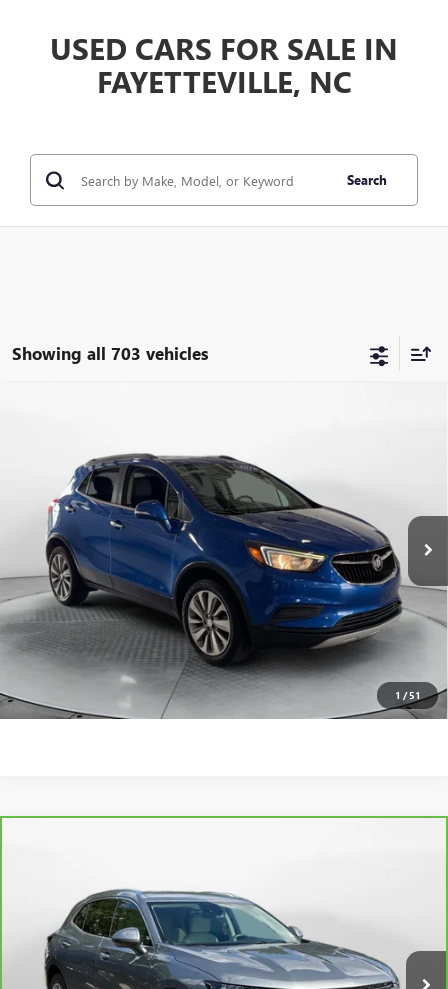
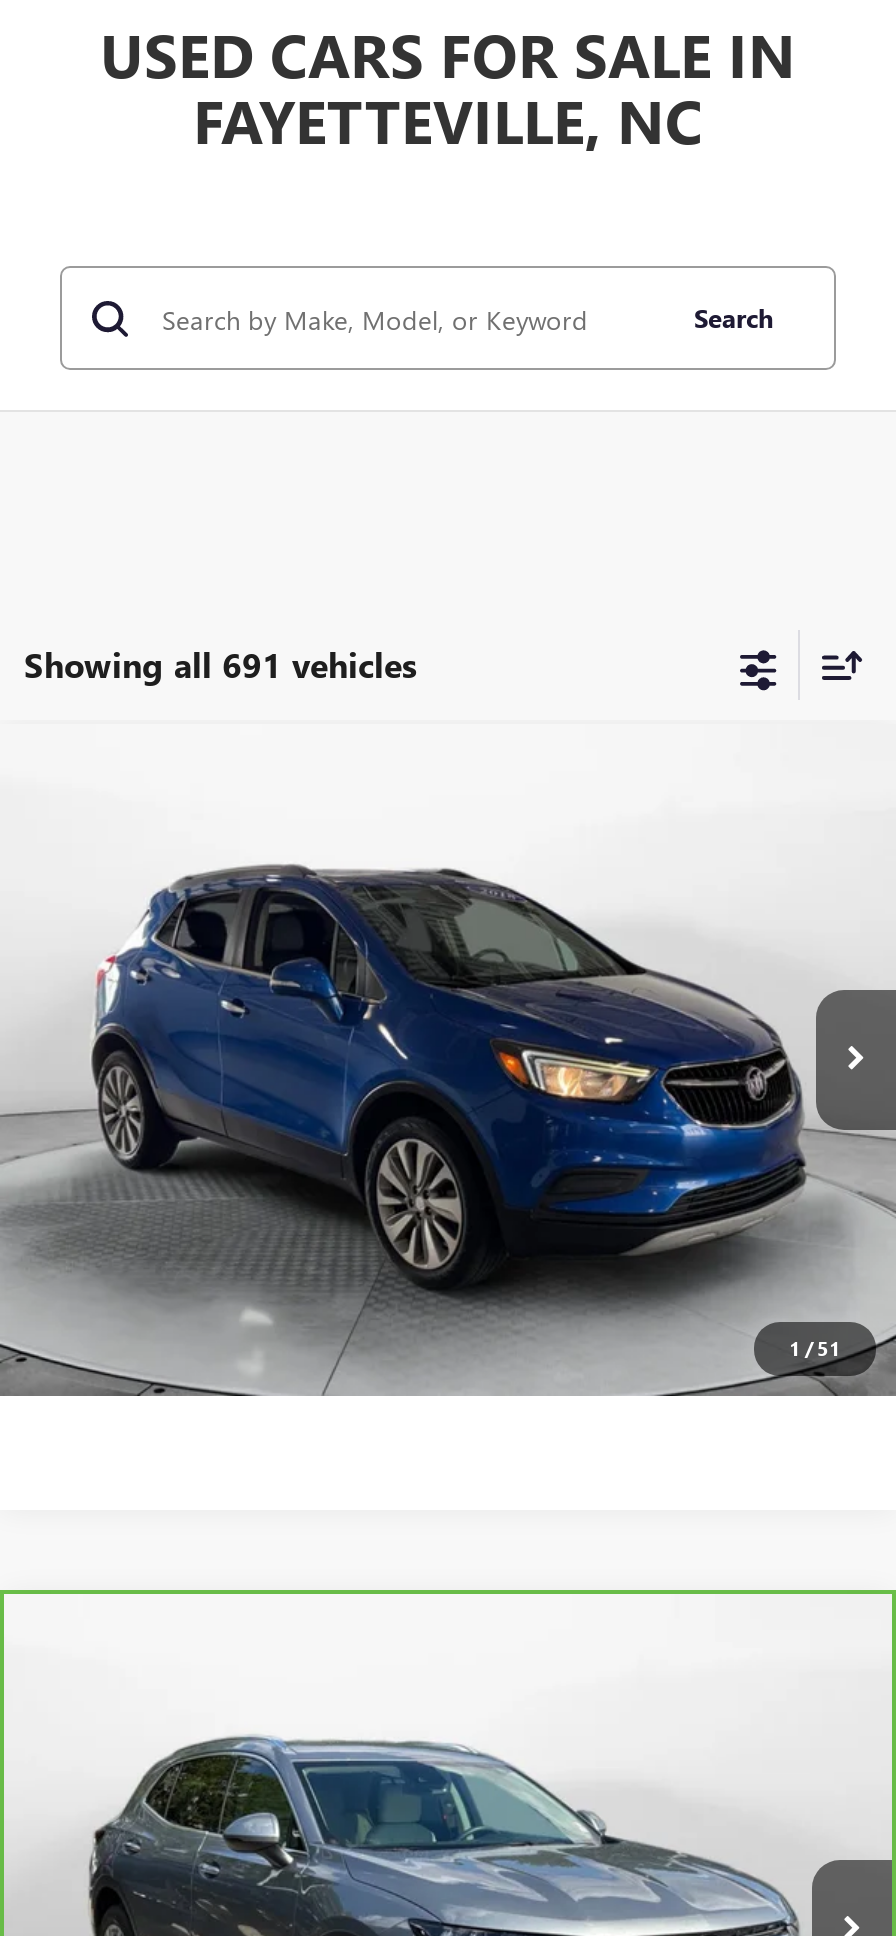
[12,341,208,363] Showing all 703 vehicles -> [24,641,416,685] Showing all 691 vehicles

